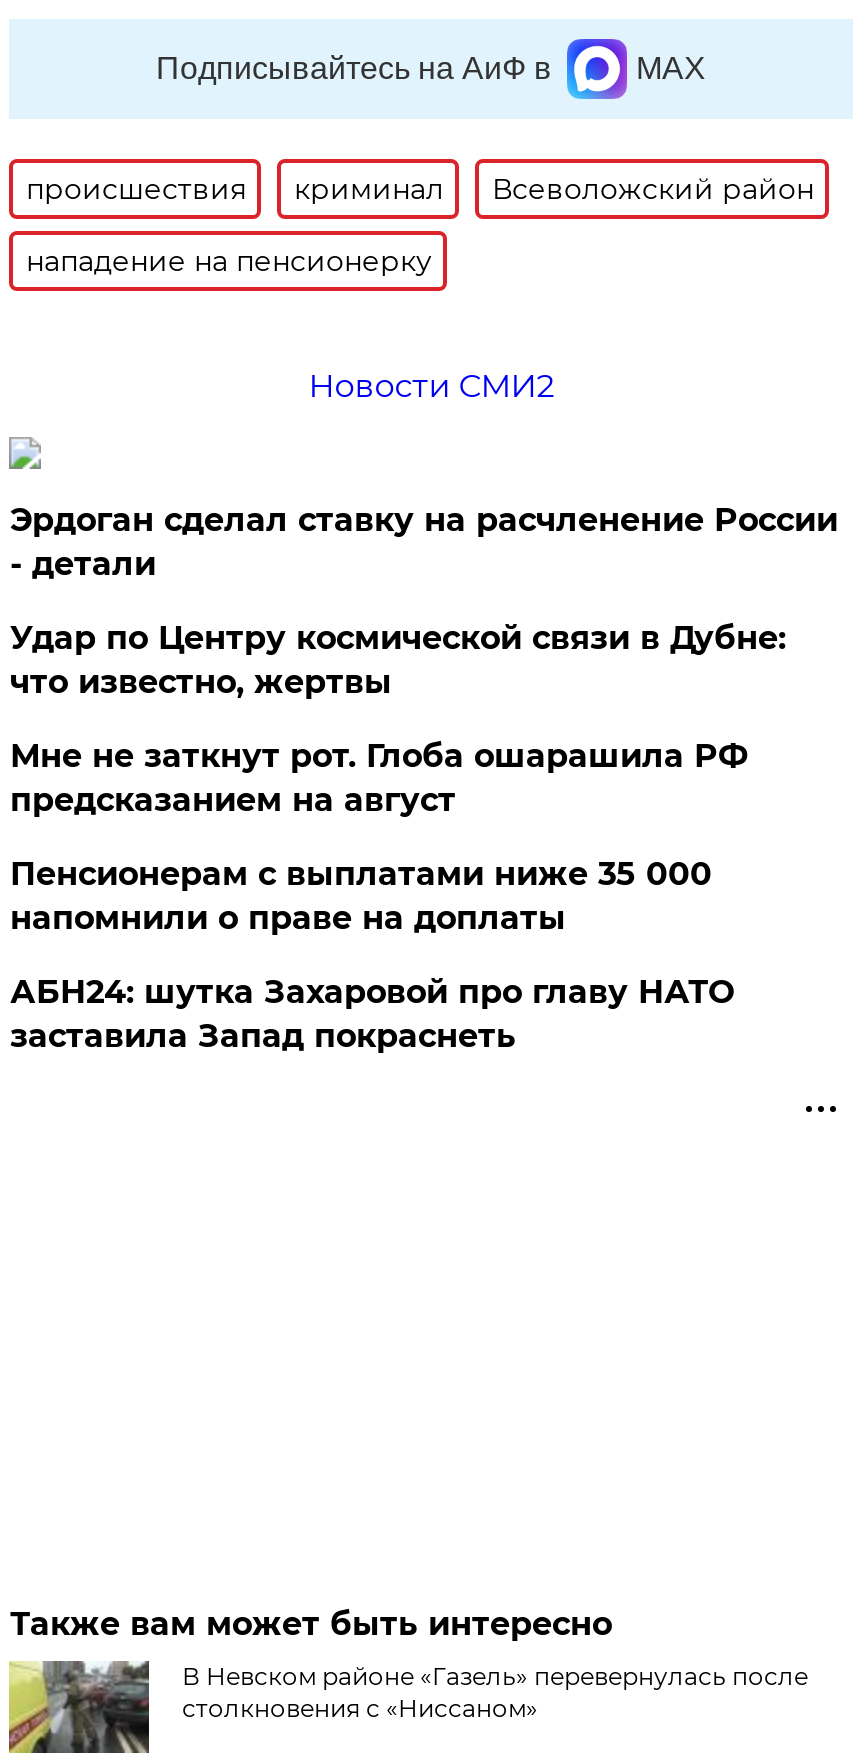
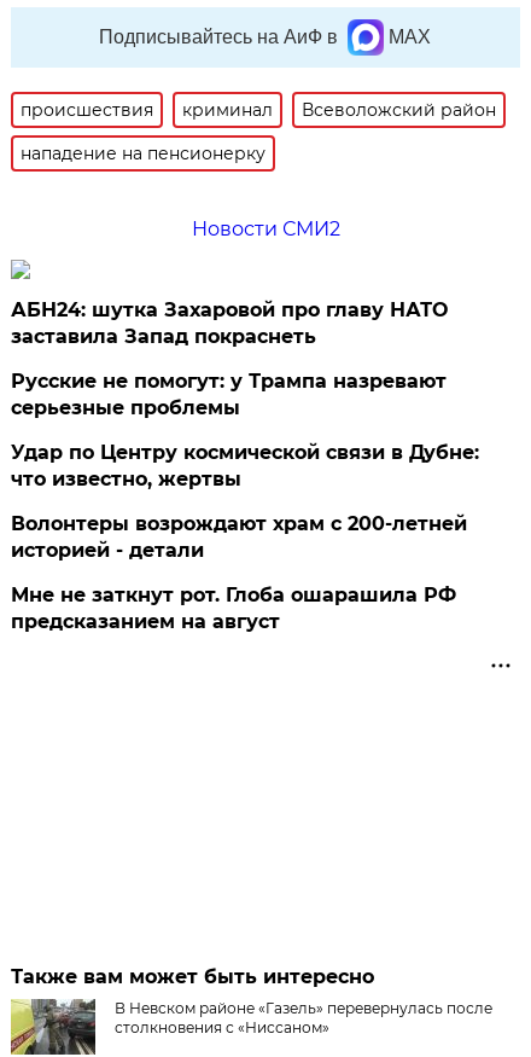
[10,501,838,937] Эрдоган сделал ставку на расчленение России | - детали | Пенсионерам с выплатами ниже 35 000 | напомнили о праве на доплаты -> none
moved [10,619,786,701] -> [11,441,480,490]: Удар по Центру космической связи в Дубне: | что известно, жертвы
moved [10,737,748,819] -> [11,583,457,633]: Мне не заткнут рот. Глоба ошарашила РФ | предсказанием на август
moved [10,973,734,1055] -> [11,298,448,348]: АБН24: шутка Захаровой про главу НАТО | заставила Запад покраснеть
none -> [11,370,468,562] Русские не помогут: у Трампа назревают | серьезные проблемы | Волонтеры возрождают храм с 200-летней | историей - детали

